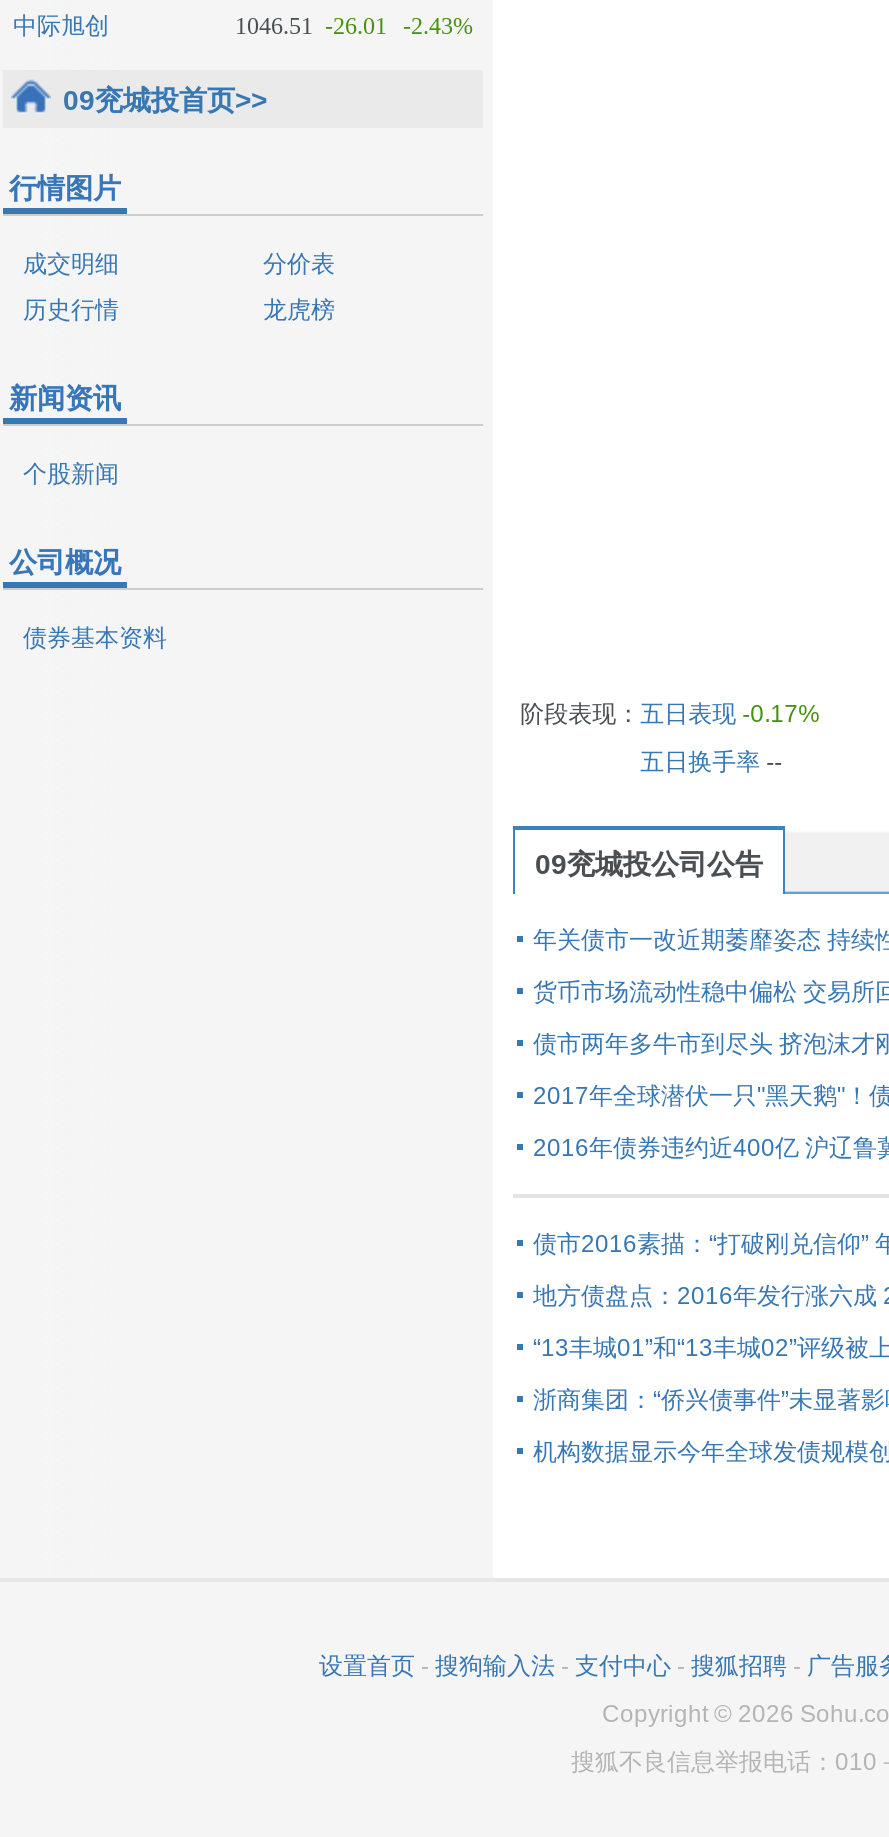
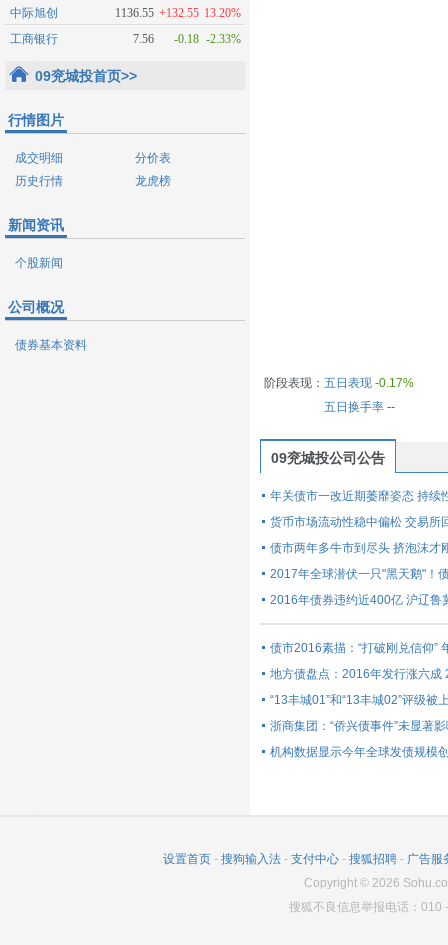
[235,12,473,40] 1046.51 -26.01 -2.43% -> [10,6,241,46] 1136.55 +132.55 13.20% | 工商银行 | 7.56 | -0.18 -2.33%

